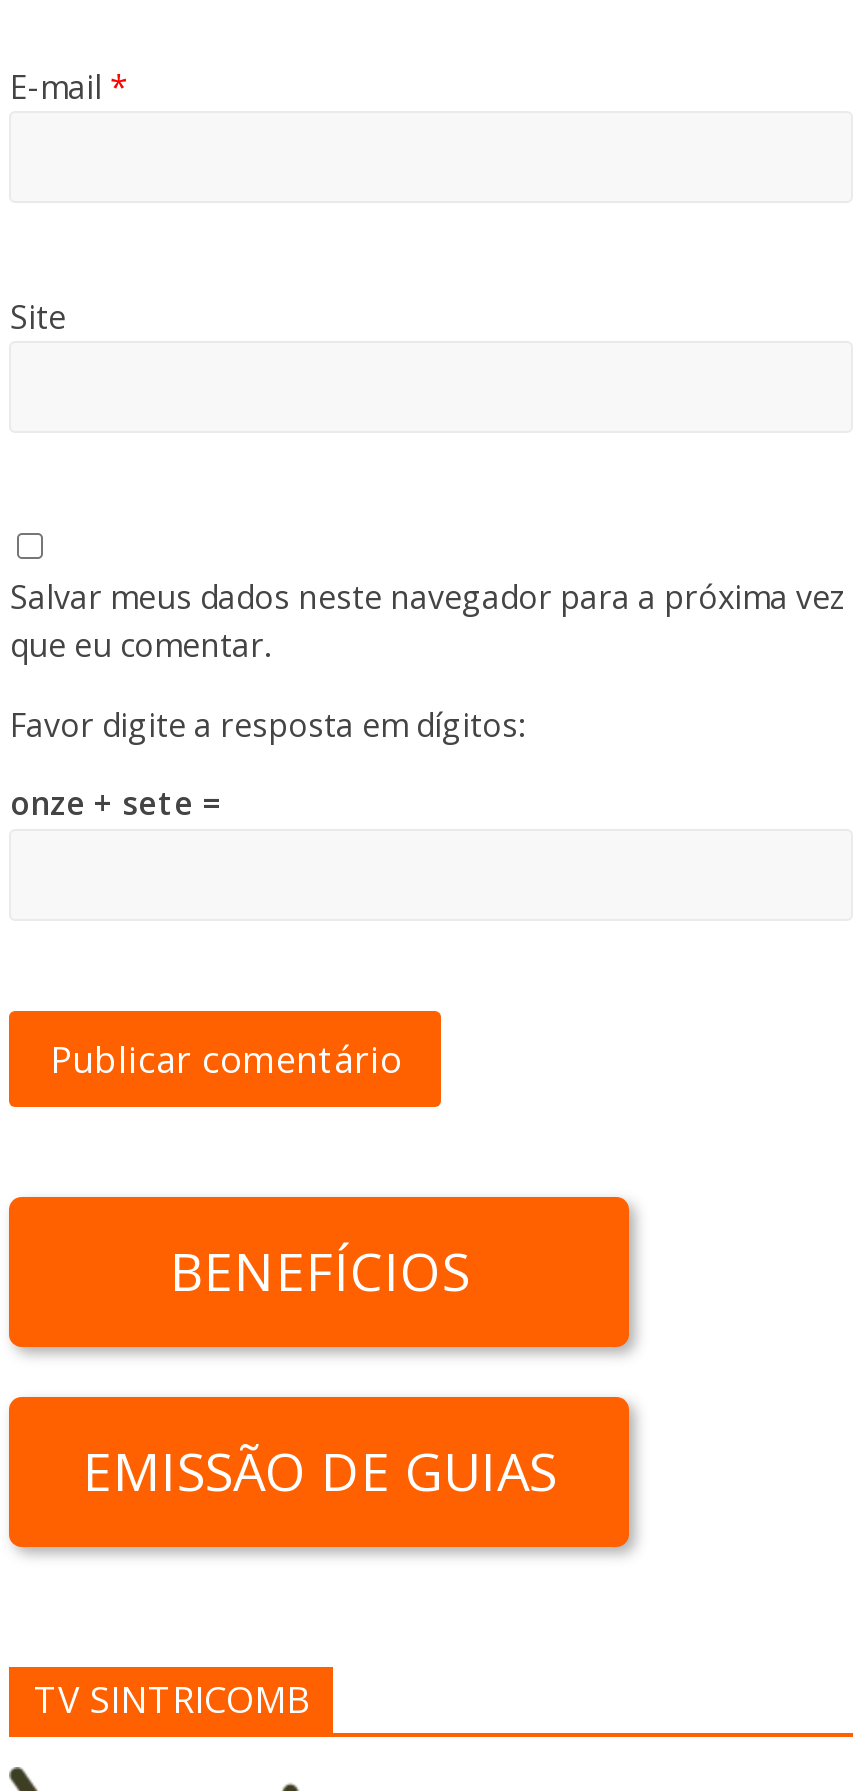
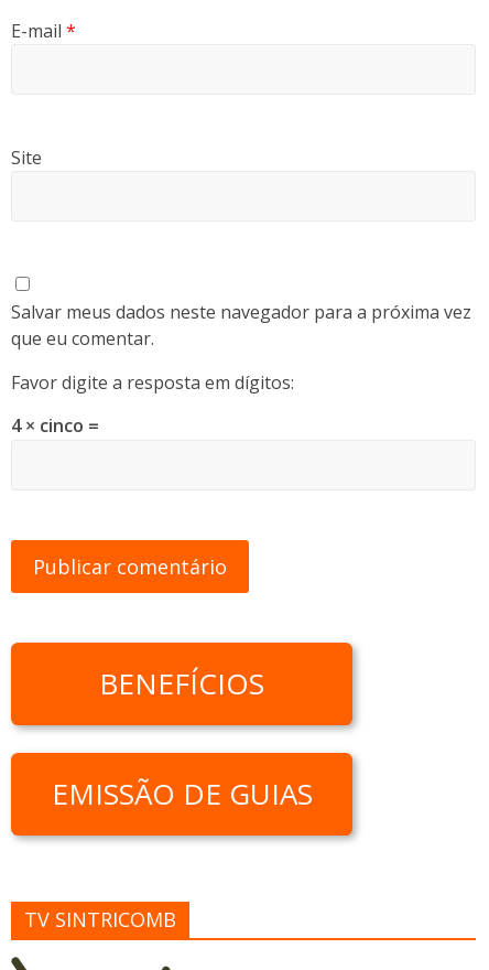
[10,780,222,824] onze + sete = -> [11,413,100,437] 4 × cinco =

